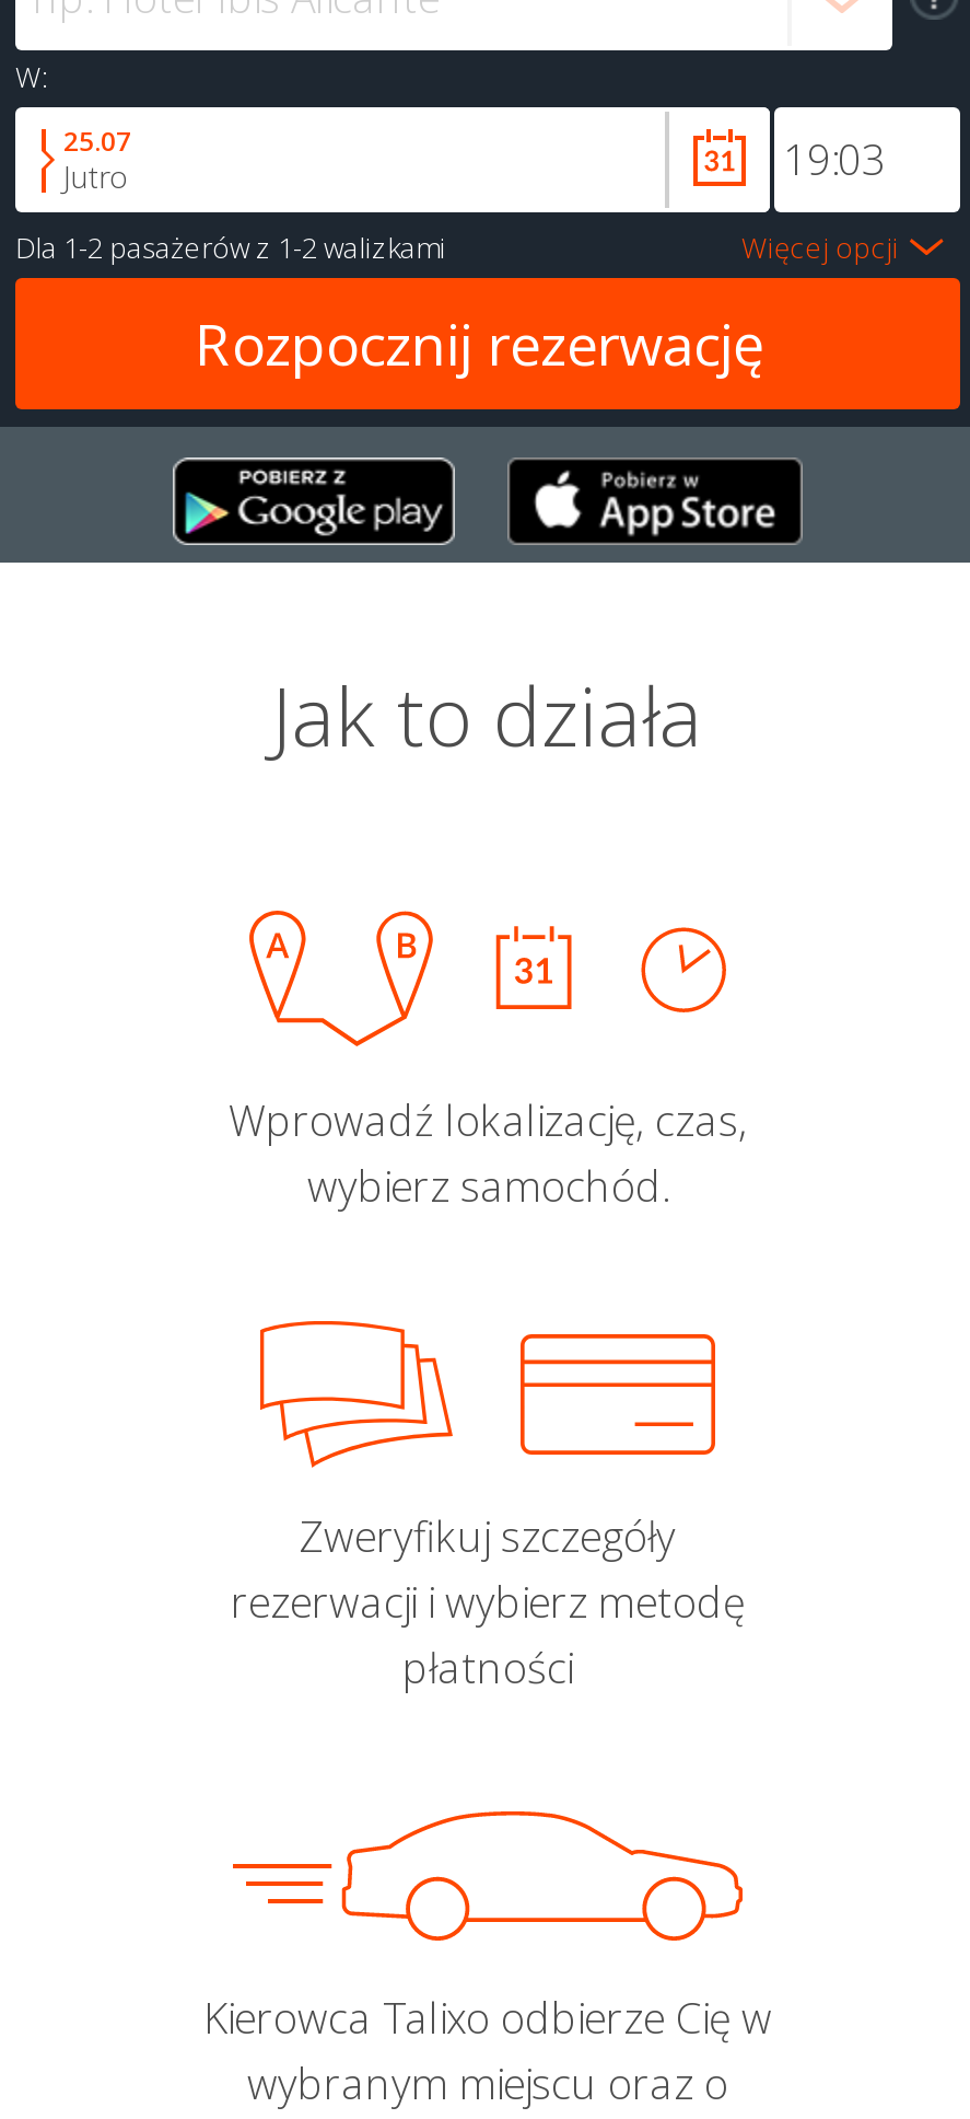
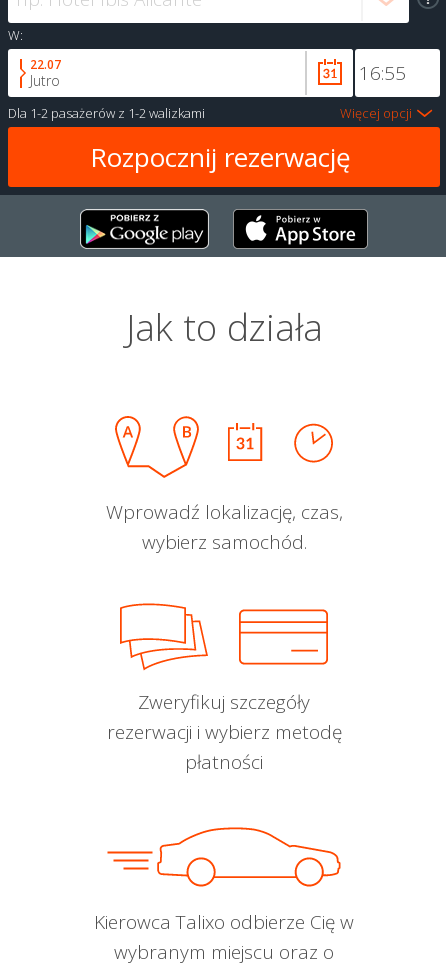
[63,123,131,161] 25.07 -> [30,56,61,73] 22.07

